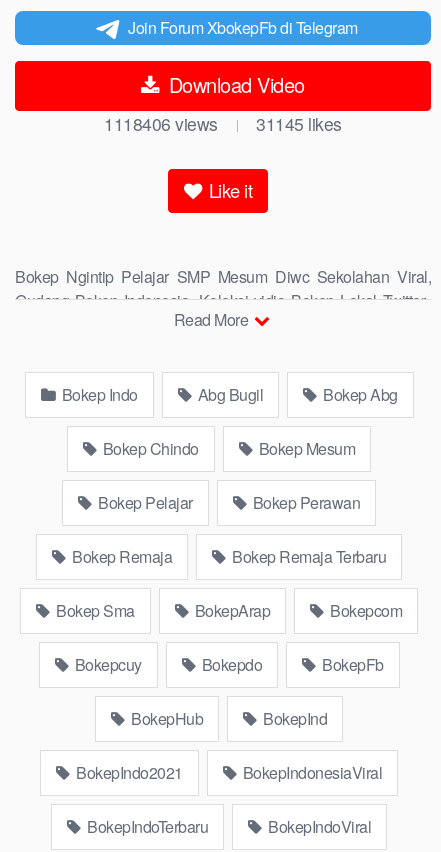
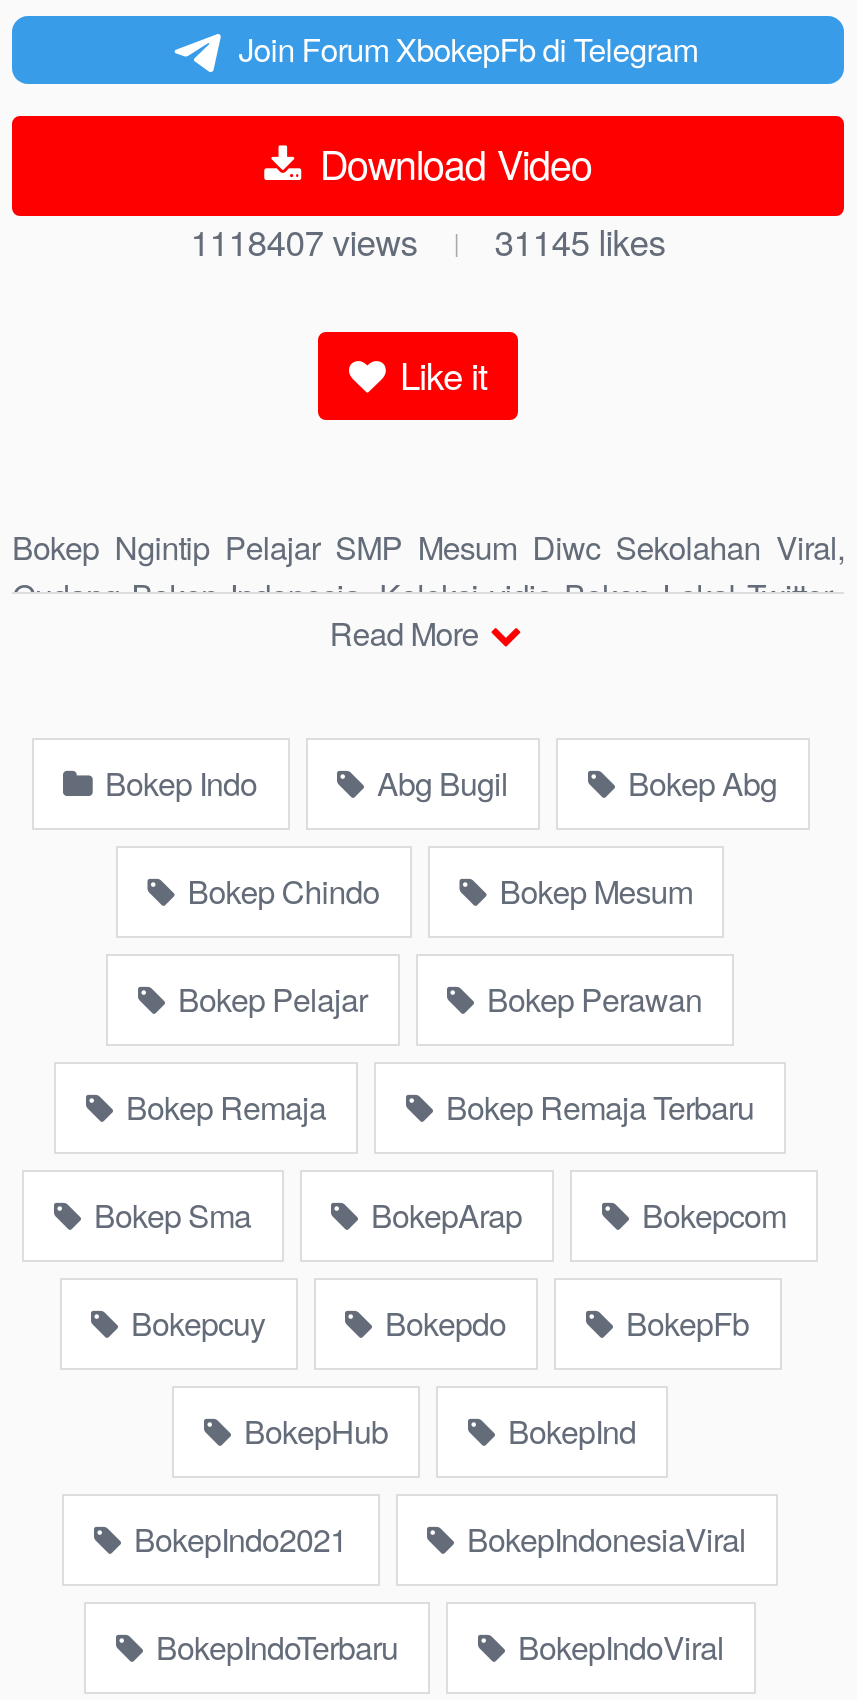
[104,111,218,136] 1118406views -> [190,216,418,266] 1118407views

